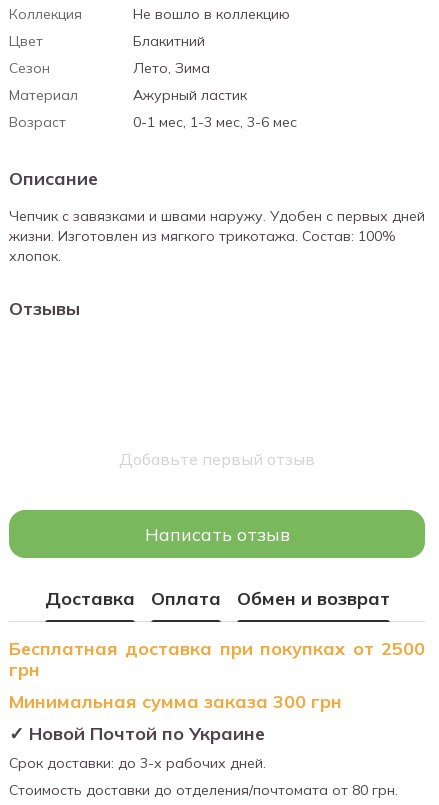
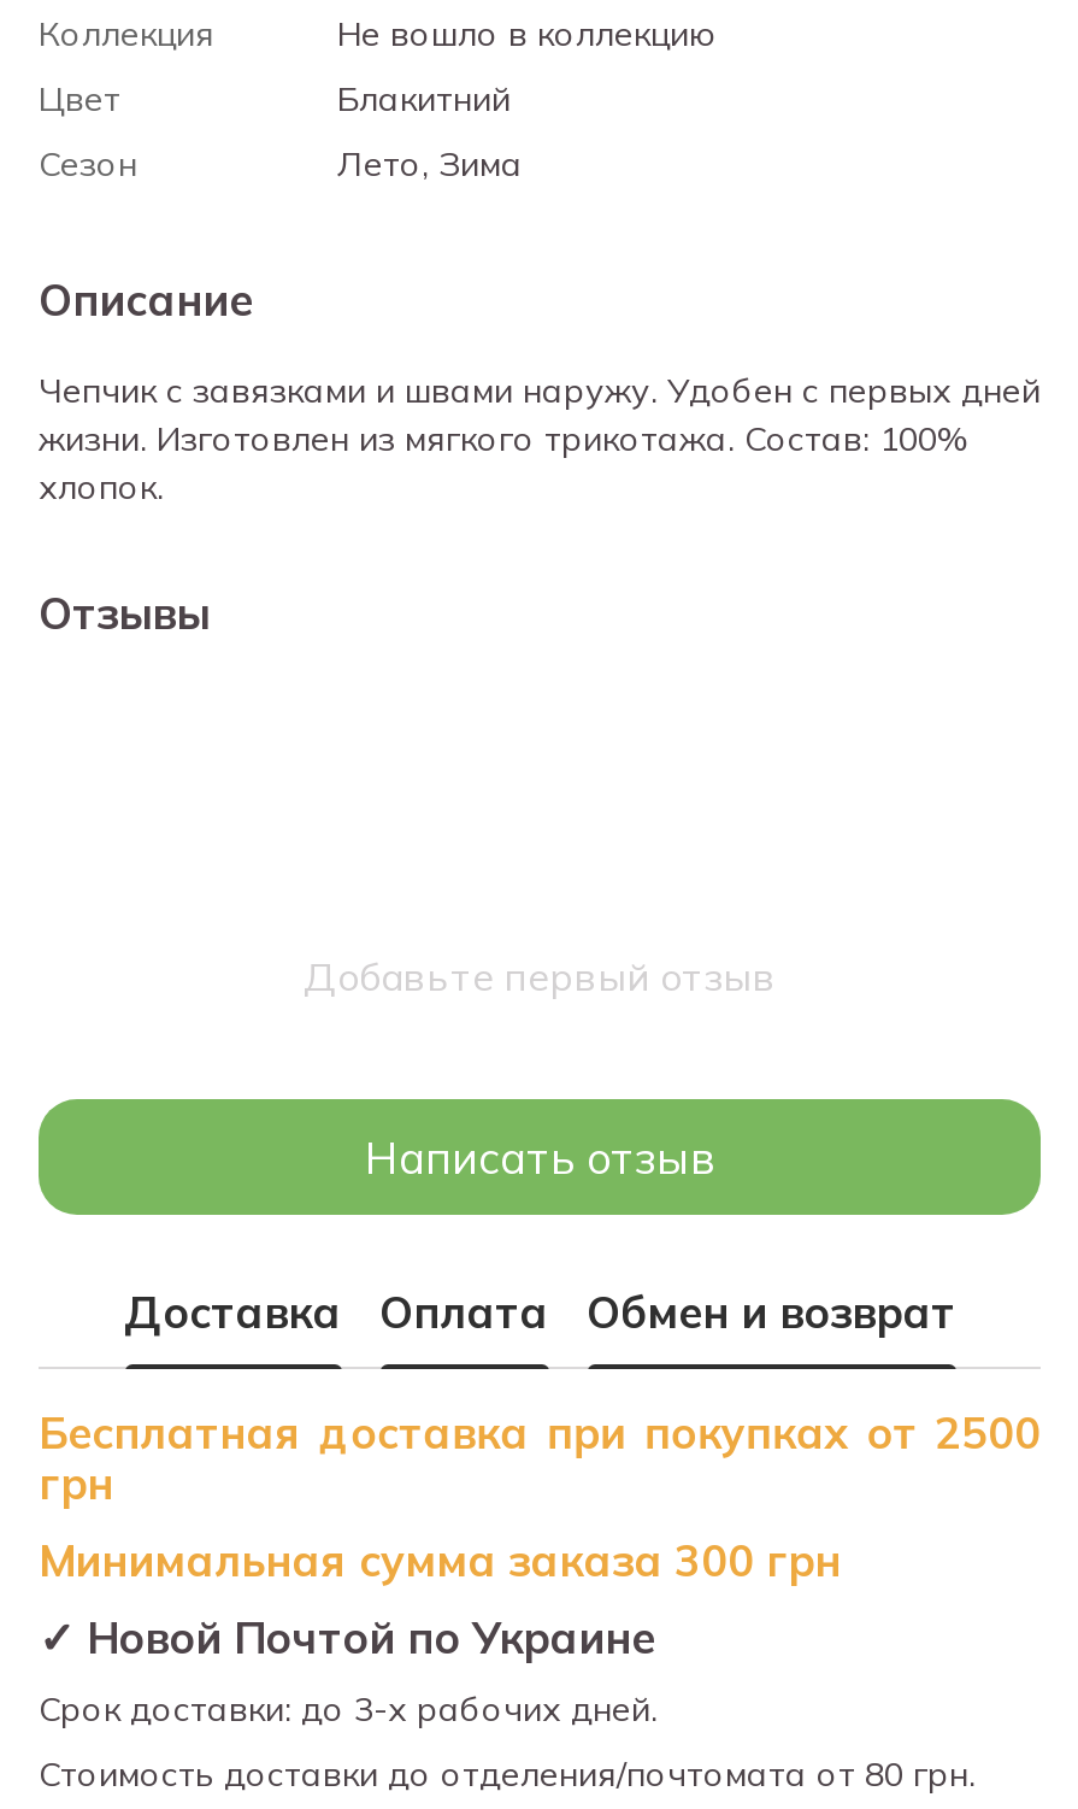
[9,86,297,131] Материал | Ажурный ластик | Возраст | 0-1 мес, 1-3 мес, 3-6 мес -> none

